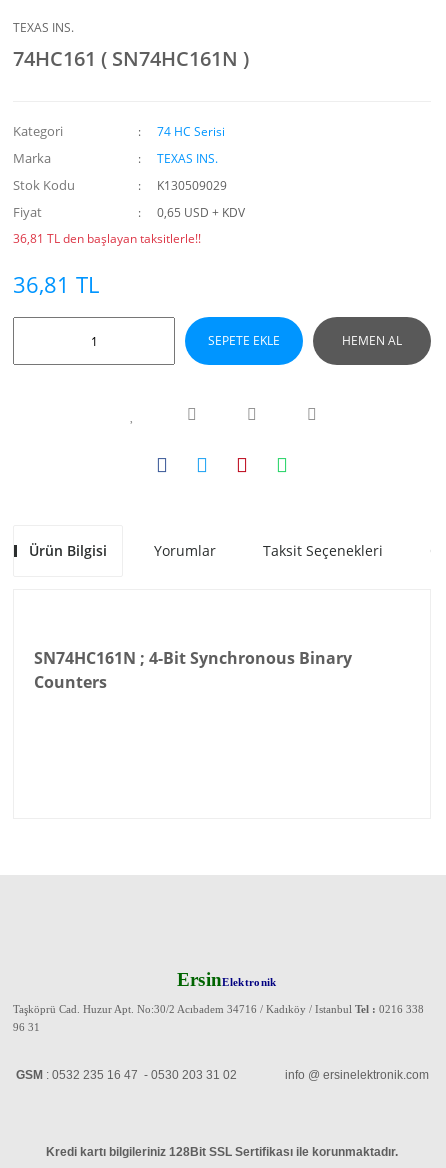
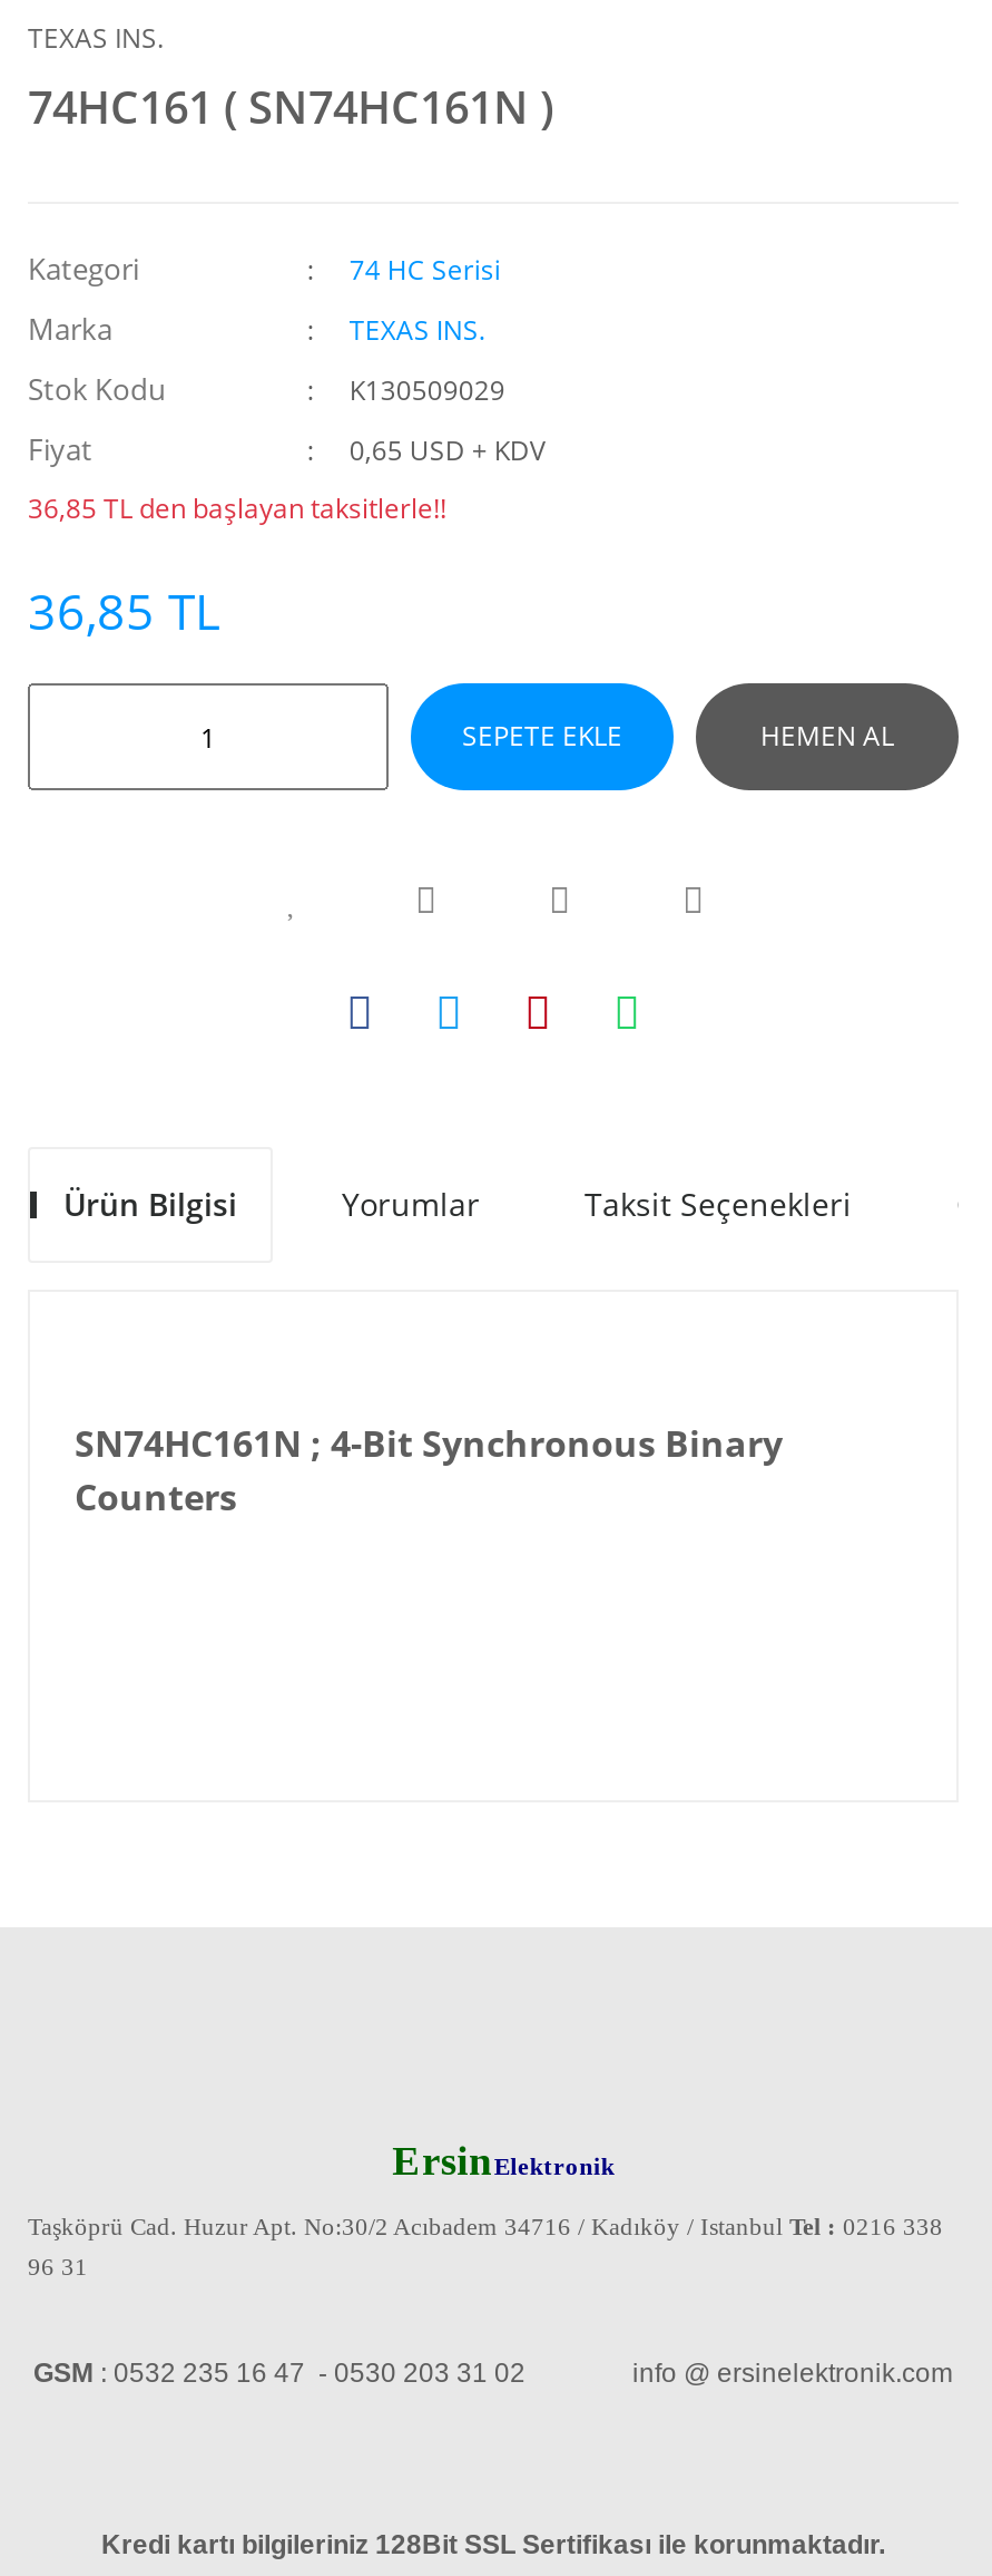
[13,230,201,247] 36,81 TL den başlayan taksitlerle!! -> [28,489,446,527] 36,85 TL den başlayan taksitlerle!!
[13,269,99,299] 36,81 TL -> [28,576,219,643] 36,85 TL

